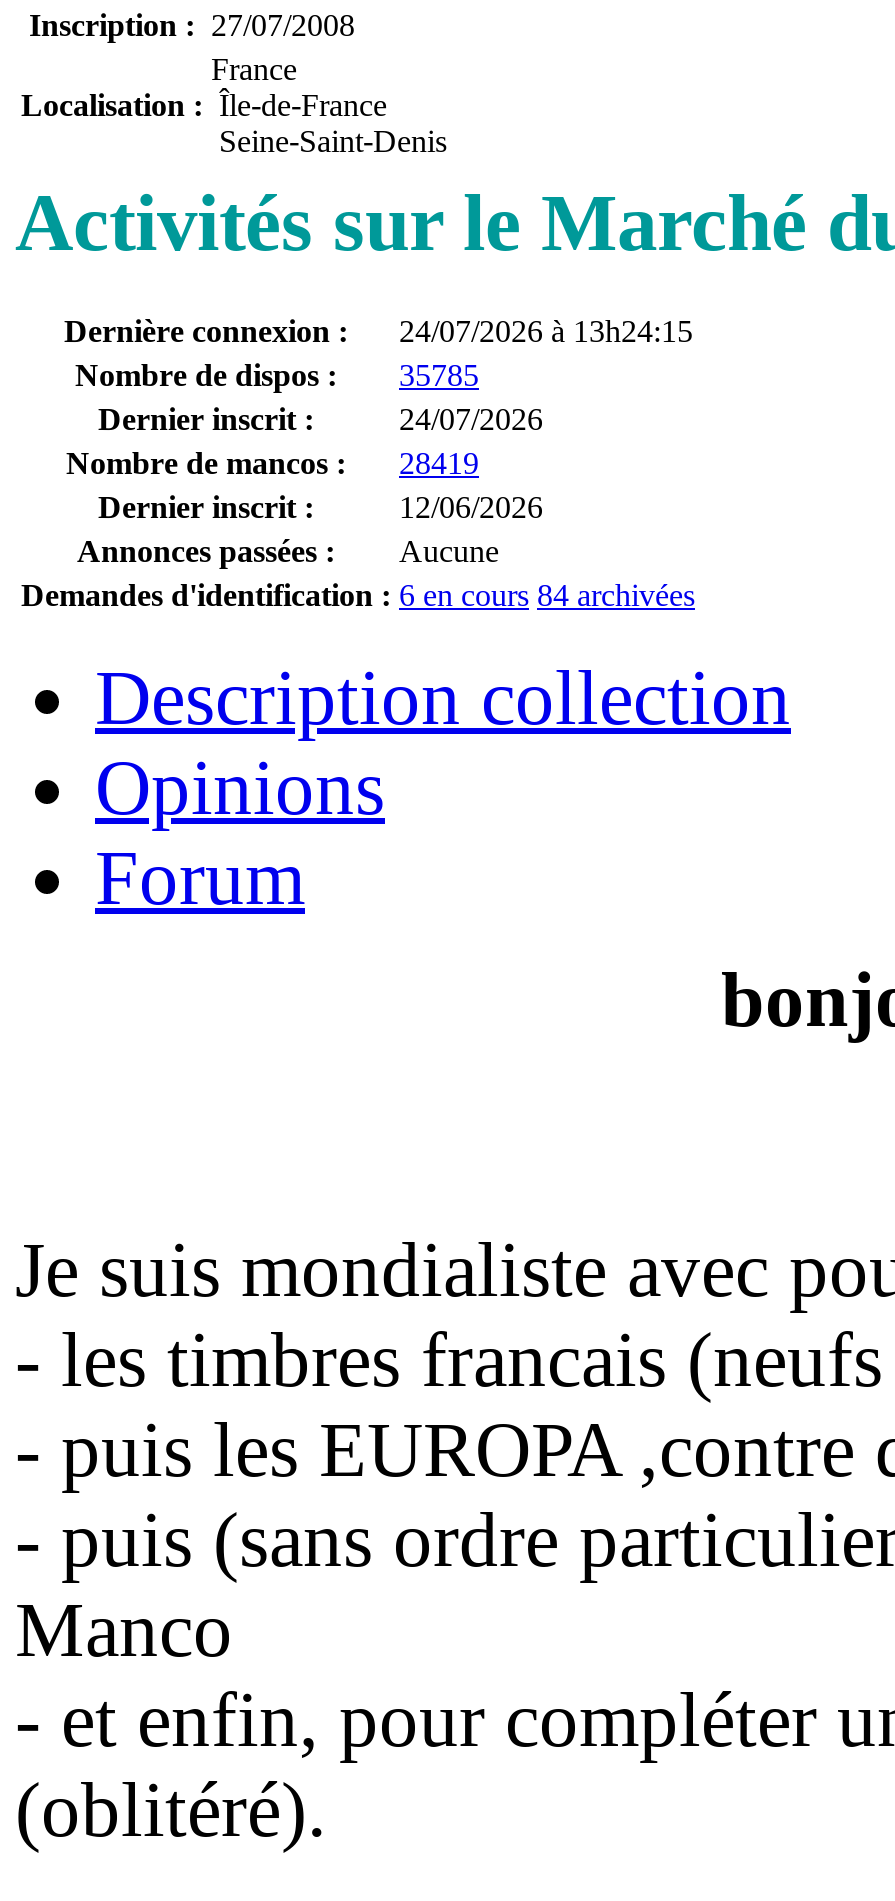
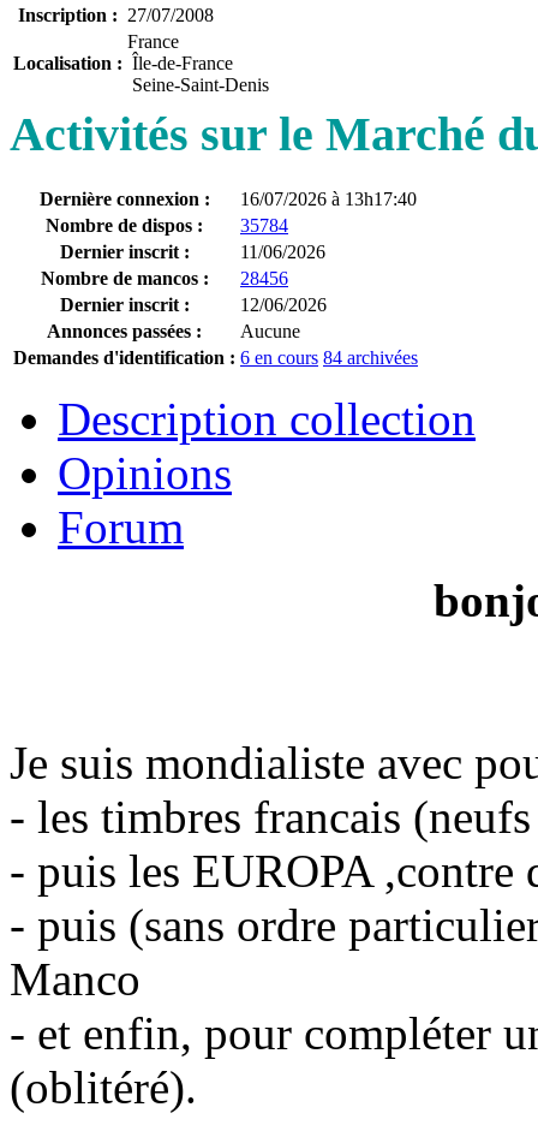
[64,313,693,347] Dernière connexion : 24/07/2026 à 13h24:15 -> [39,188,417,209] Dernière connexion : 16/07/2026 à 13h17:40
[75,357,479,391] Nombre de dispos : 35785 -> [46,215,288,235] Nombre de dispos : 35784
[399,401,543,435] 24/07/2026 -> [240,241,325,262] 11/06/2026
[66,445,479,479] Nombre de mancos : 28419 -> [40,268,288,288] Nombre de mancos : 28456

